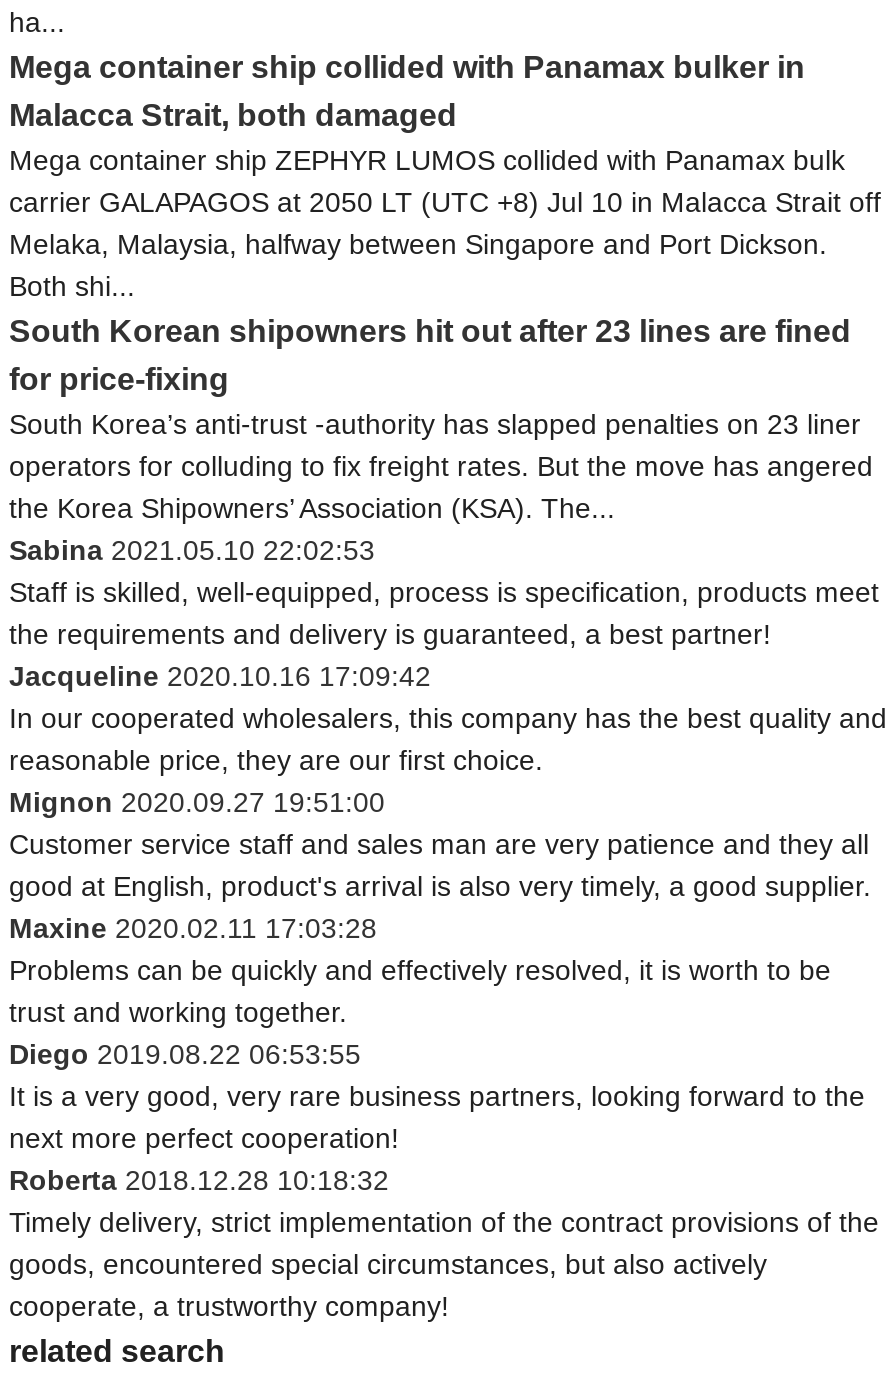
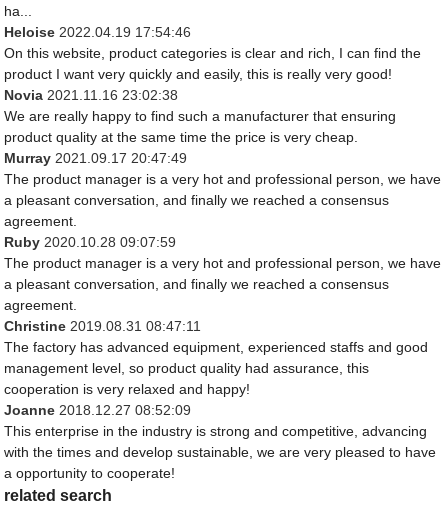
[9,49,887,1321] Mega container ship collided with Panamax bulker in | Malacca Strait, both damaged | Mega container ship ZEPHYR LUMOS collided with Panamax bulk | carrier GALAPAGOS at 2050 LT (UTC +8) Jul 10 in Malacca Strait off | Melaka, Malaysia, halfway between Singapore and Port Dickson. | Both shi... | South Korean shipowners hit out after 23 lines are fined | for price-fixing | South Korea’s anti-trust -authority has slapped penalties on 23 liner | operators for colluding to fix freight rates. But the move has angered | the Korea Shipowners’ Association (KSA). The... | Sabina 2021.05.10 22:02:53 | Staff is skilled, well-equipped, process is specification, products meet | the requirements and delivery is guaranteed, a best partner! | Jacqueline 2020.10.16 17:09:42 | In our cooperated wholesalers, this company has the best quality and | reasonable price, they are our first choice. | Mignon 2020.09.27 19:51:00 | Customer service staff and sales man are very patience and they all | good at English, product's arrival is also very timely, a good supplier. | Maxine 2020.02.11 17:03:28 | Problems can be quickly and effectively resolved, it is worth to be | trust and working together. | Diego 2019.08.22 06:53:55 | It is a very good, very rare business partners, looking forward to the | next more perfect cooperation! | Roberta 2018.12.28 10:18:32 | Timely delivery, strict implementation of the contract provisions of the | goods, encountered special circumstances, but also actively | cooperate, a trustworthy company! -> [4,24,441,481] Heloise 2022.04.19 17:54:46 | On this website, product categories is clear and rich, I can find the | product I want very quickly and easily, this is really very good! | Novia 2021.11.16 23:02:38 | We are really happy to find such a manufacturer that ensuring | product quality at the same time the price is very cheap. | Murray 2021.09.17 20:47:49 | The product manager is a very hot and professional person, we have | a pleasant conversation, and finally we reached a consensus | agreement. | Ruby 2020.10.28 09:07:59 | The product manager is a very hot and professional person, we have | a pleasant conversation, and finally we reached a consensus | agreement. | Christine 2019.08.31 08:47:11 | The factory has advanced equipment, experienced staffs and good | management level, so product quality had assurance, this | cooperation is very relaxed and happy! | Joanne 2018.12.27 08:52:09 | This enterprise in the industry is strong and competitive, advancing | with the times and develop sustainable, we are very pleased to have | a opportunity to cooperate!

